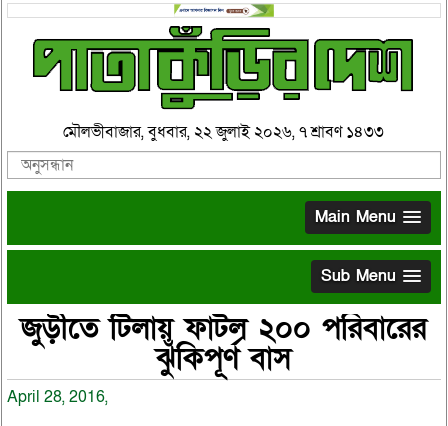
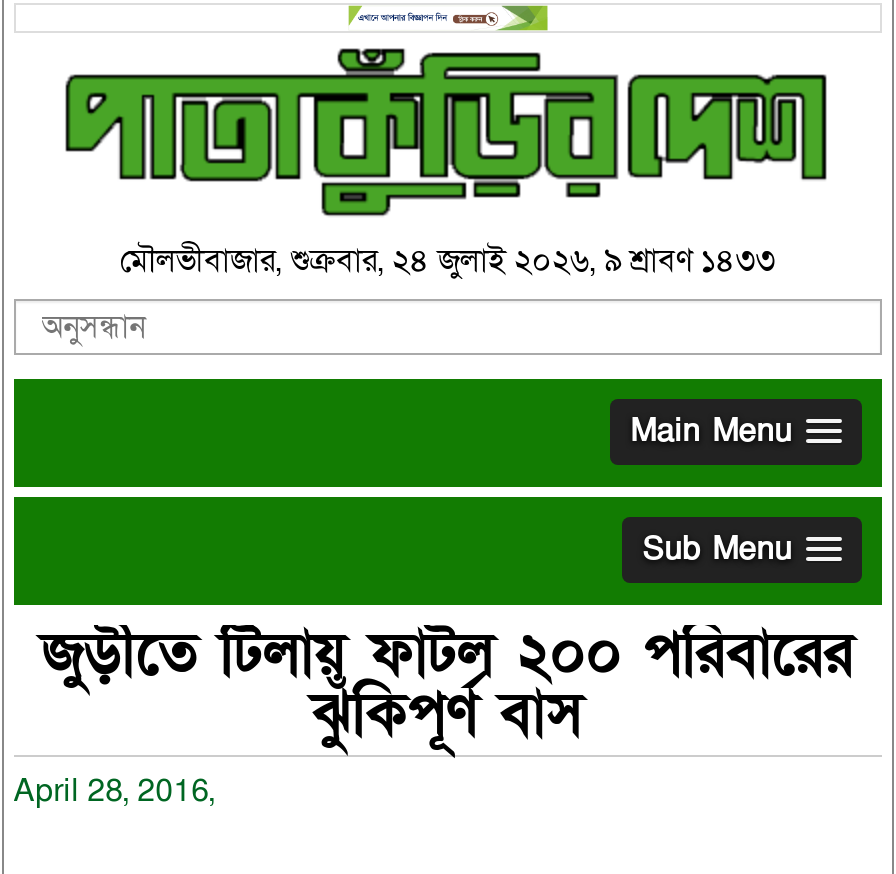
[63,120,384,142] মৌলভীবাজার, বুধবার, ২২ জুলাই ২০২৬, ৭ শ্রাবণ ১৪৩৩ -> [120,238,776,282] মৌলভীবাজার, শুক্রবার, ২৪ জুলাই ২০২৬, ৯ শ্রাবণ ১৪৩৩

